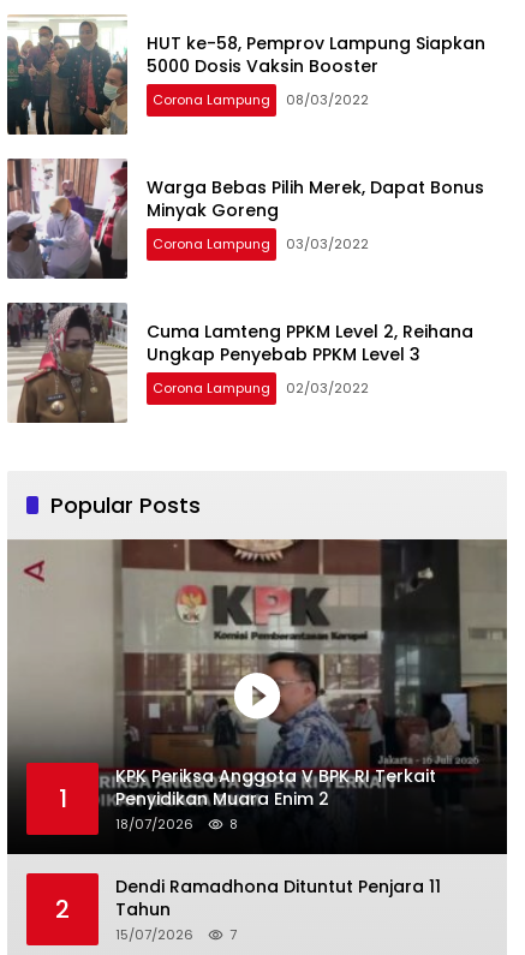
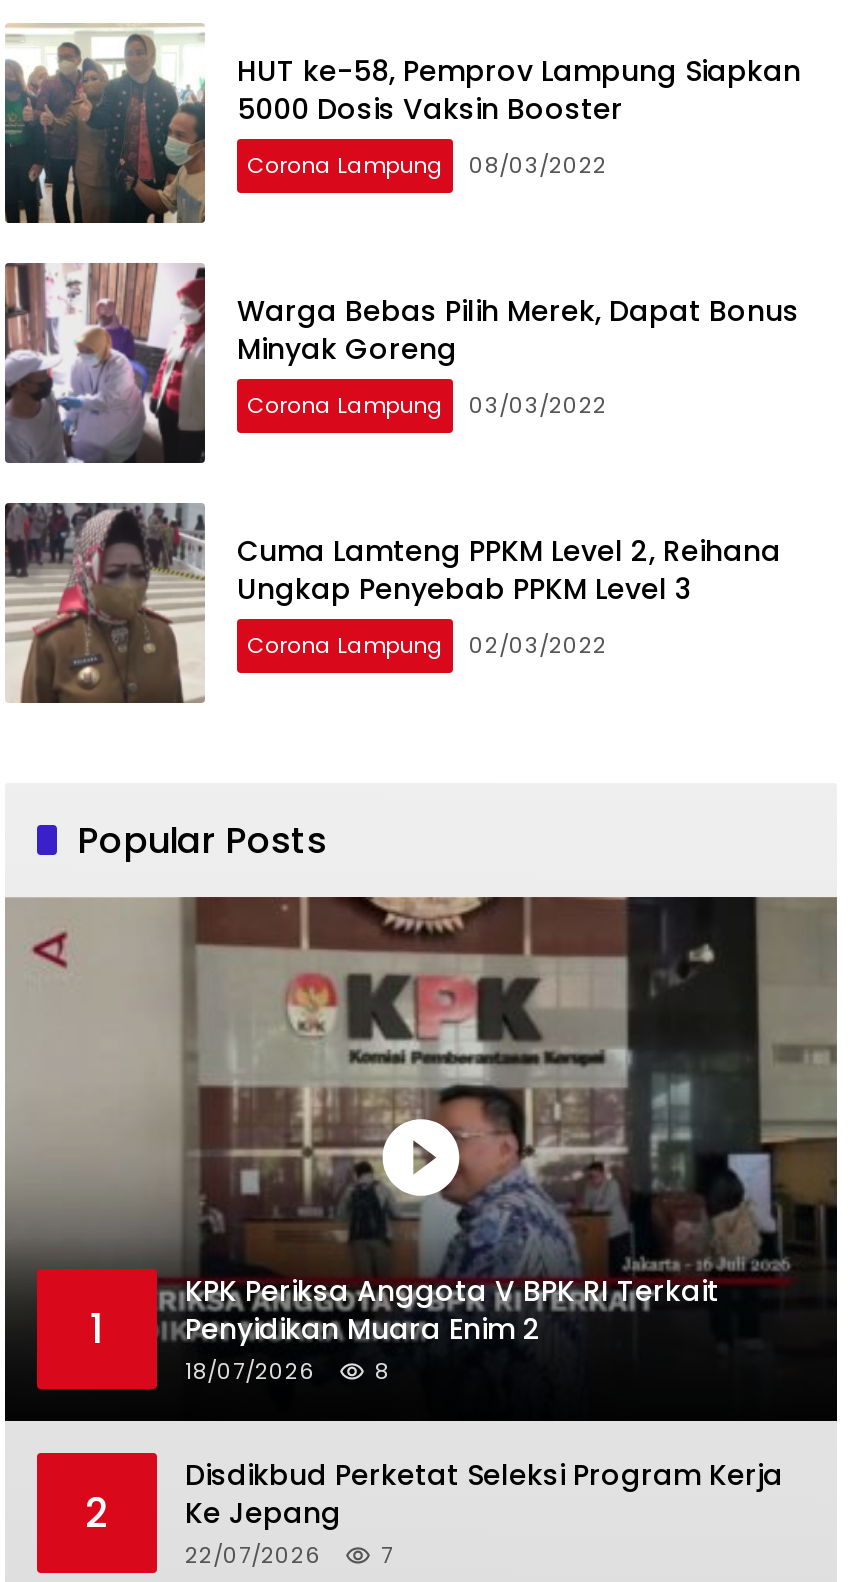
[115,874,441,944] Dendi Ramadhona Dituntut Penjara 11 | Tahun | 15/07/2026 -> [185,1454,783,1570] Disdikbud Perketat Seleksi Program Kerja | Ke Jepang | 22/07/2026

